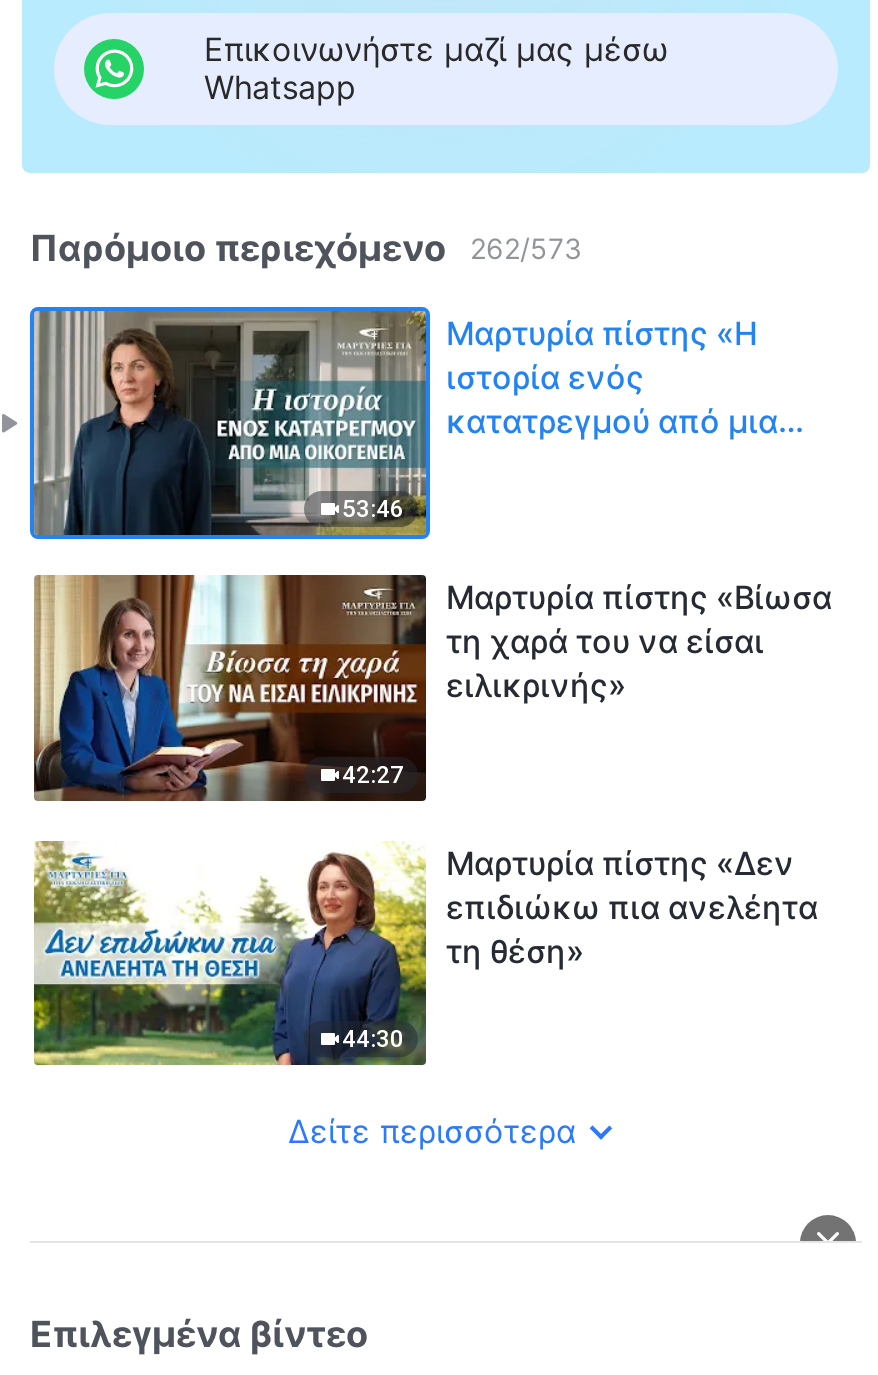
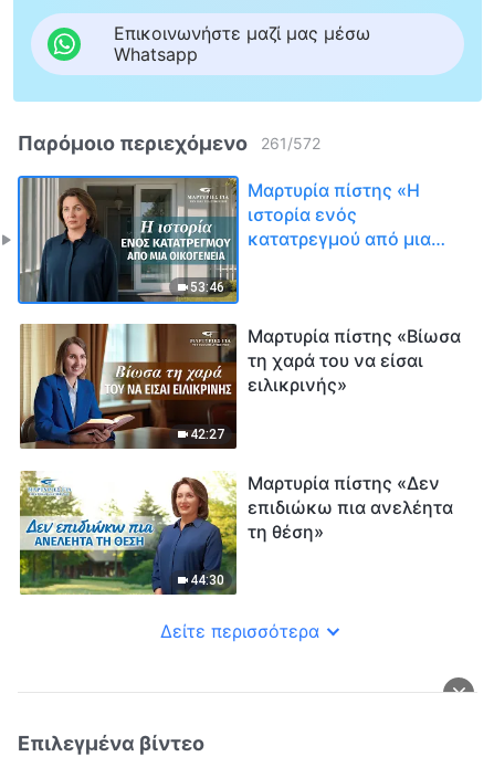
[30,226,582,268] Παρόμοιο περιεχόμενο 262/573 -> [18,131,320,154] Παρόμοιο περιεχόμενο 261/572

